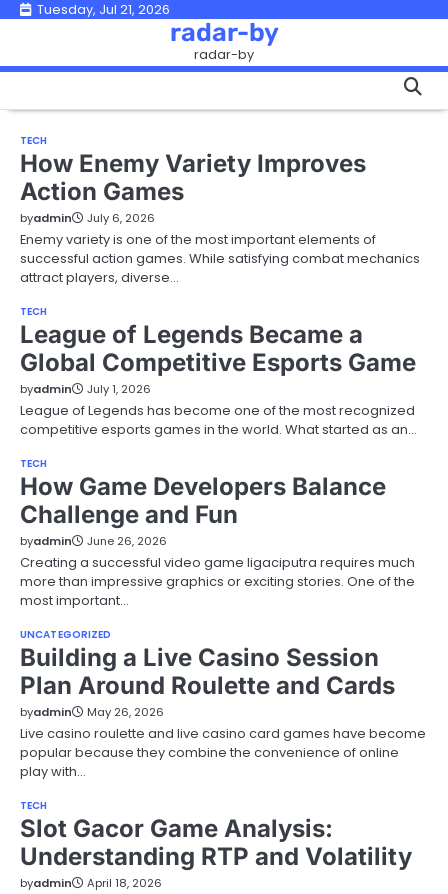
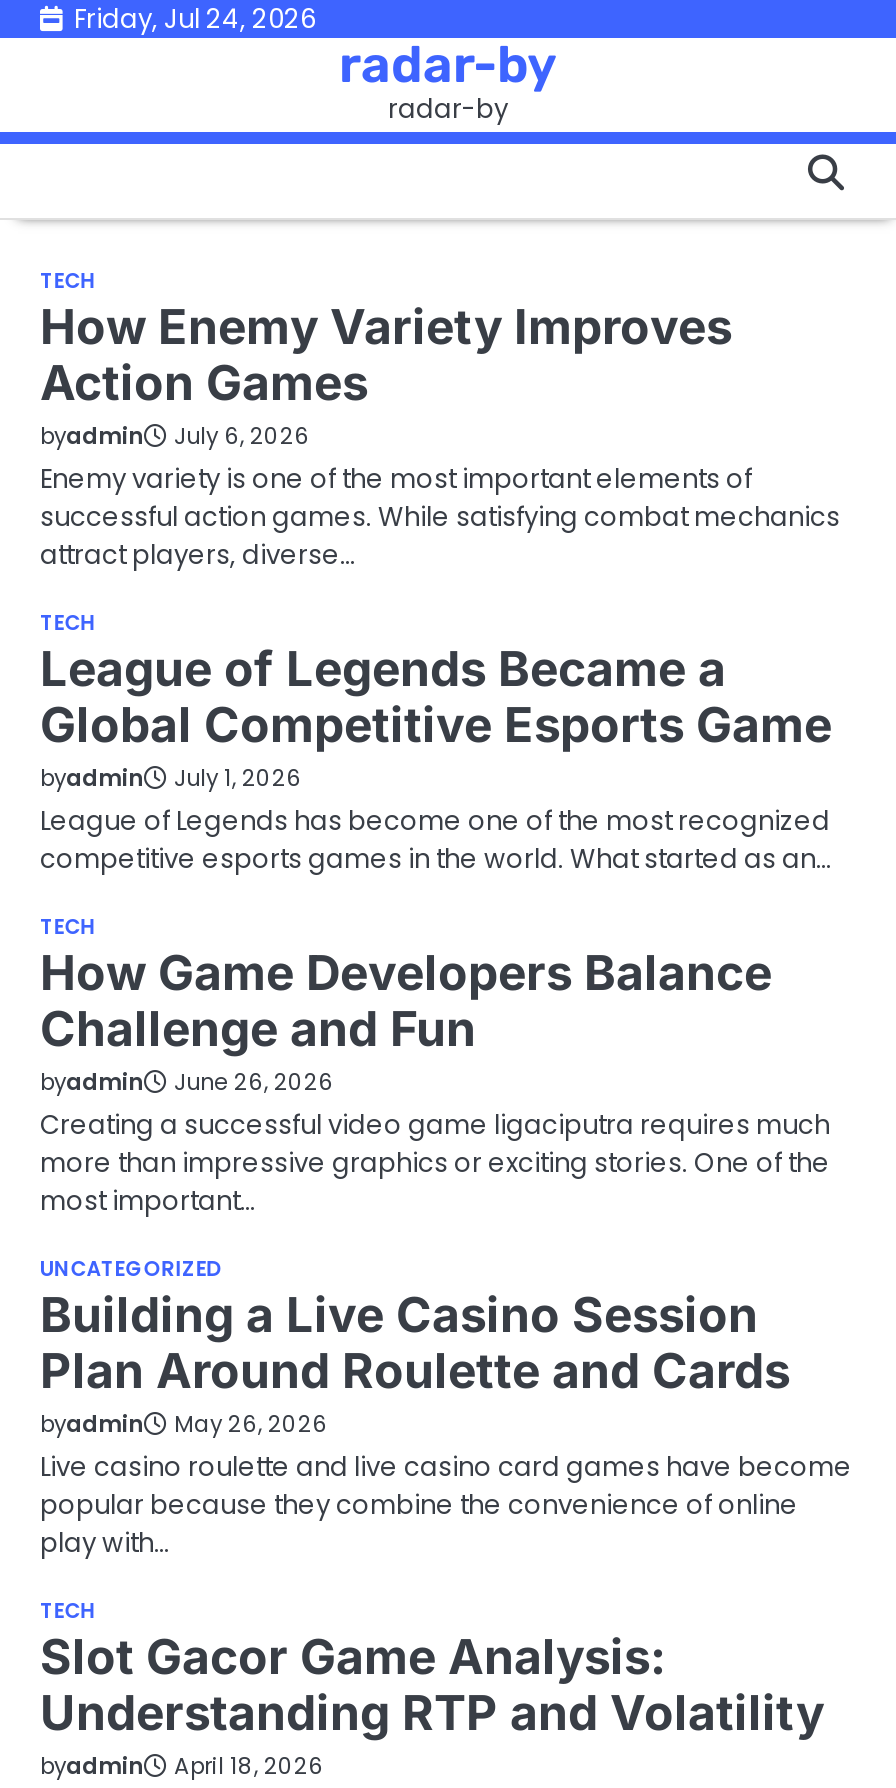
[37,0,170,19] Tuesday, Jul 21, 2026 -> [74,0,316,38] Friday, Jul 24, 2026

